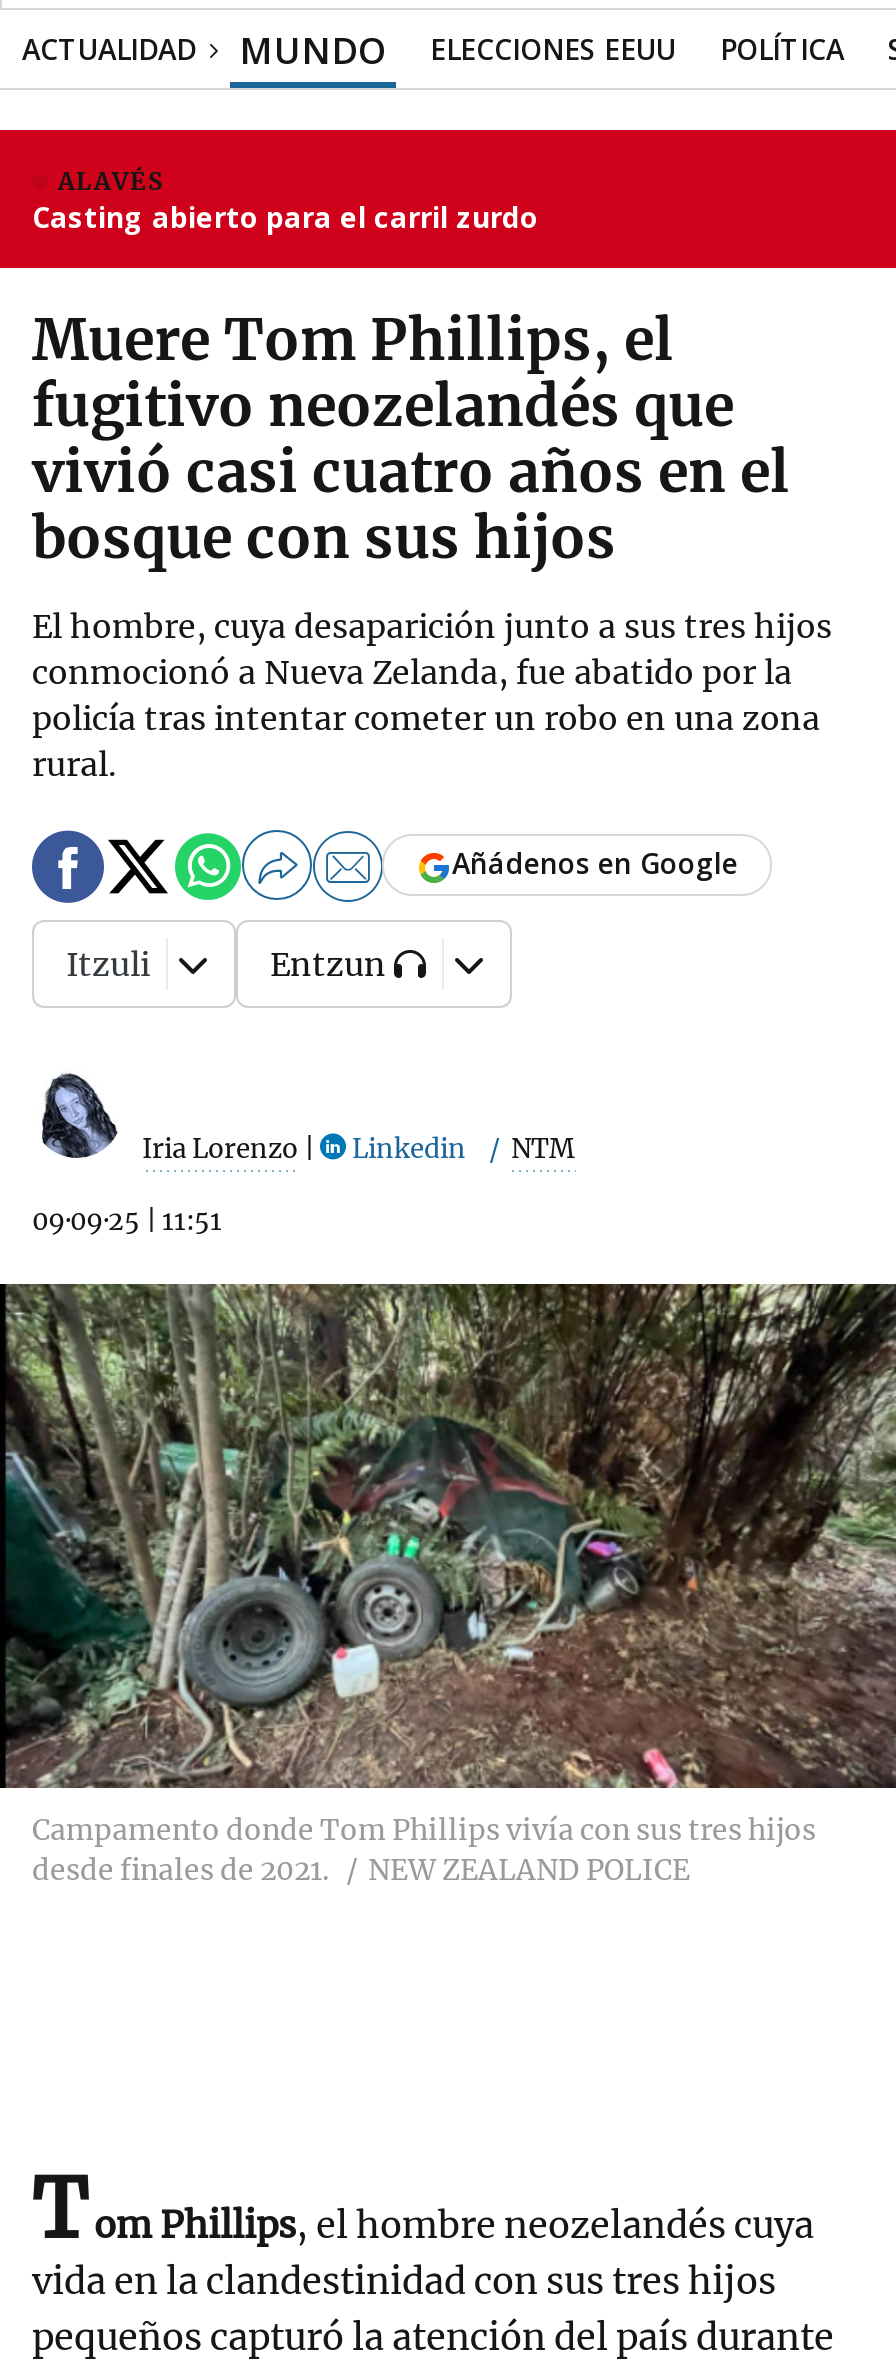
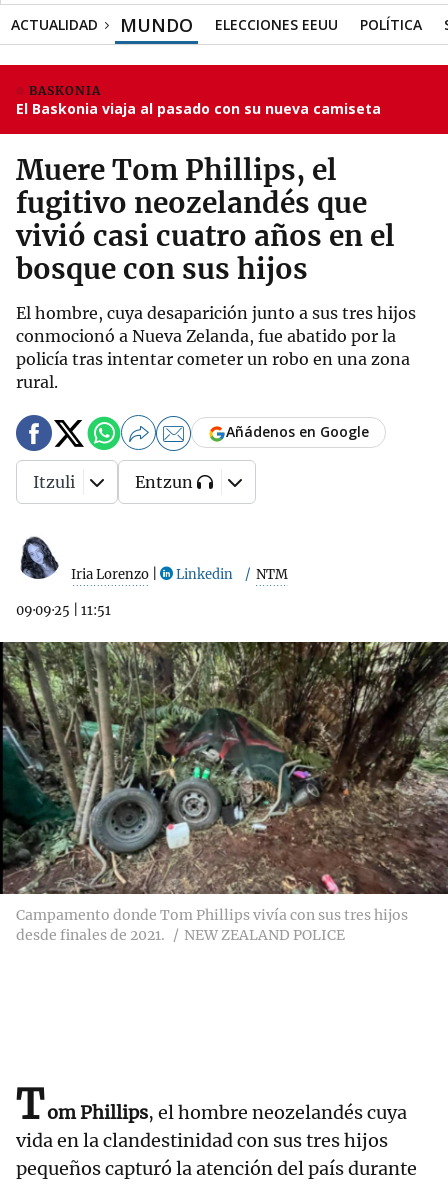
[32,166,538,236] ALAVÉS | Casting abierto para el carril zurdo -> [16,83,381,118] BASKONIA | El Baskonia viaja al pasado con su nueva camiseta

